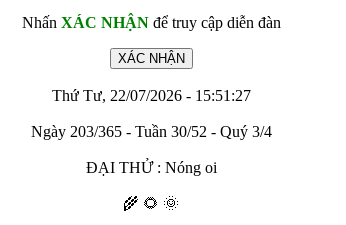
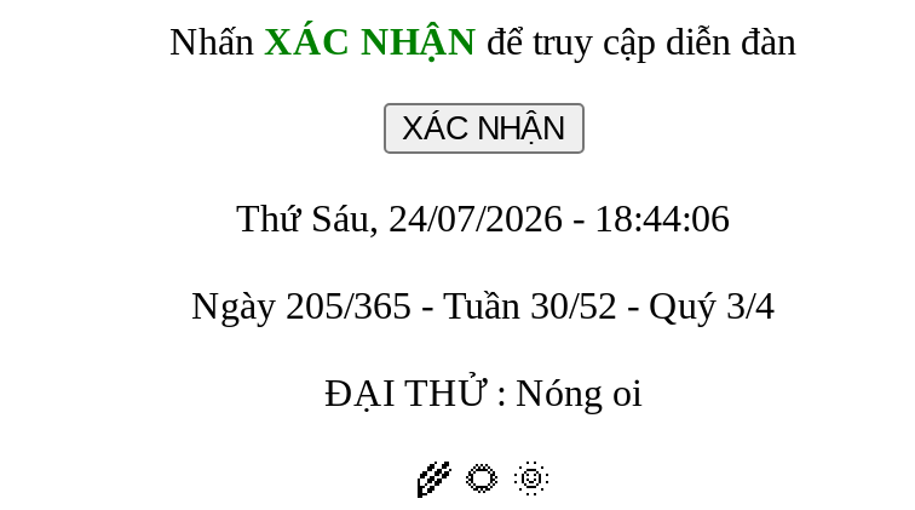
[51,87,250,104] Thứ Tư, 22/07/2026 - 15:51:27 -> [236,197,730,239] Thứ Sáu, 24/07/2026 - 18:44:06
[30,123,271,140] Ngày 203/365 - Tuần 30/52 - Quý 3/4 -> [191,285,775,326] Ngày 205/365 - Tuần 30/52 - Quý 3/4

